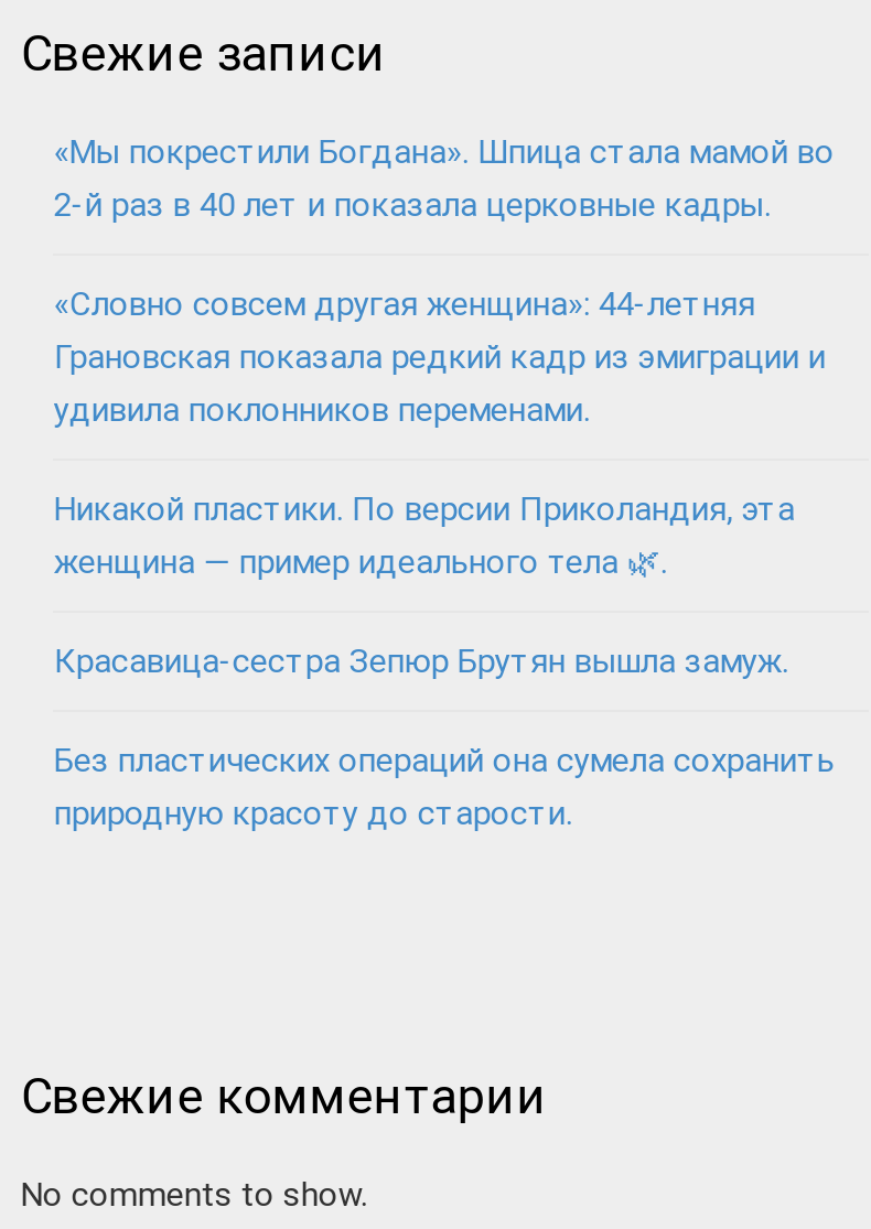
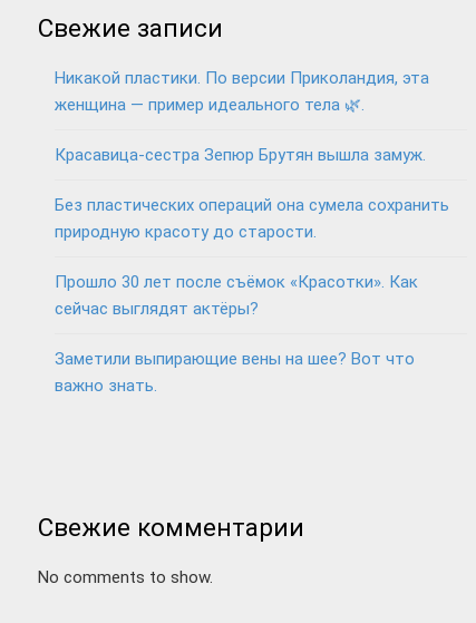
[54,132,834,430] «Мы покрестили Богдана». Шпица стала мамой во | 2-й раз в 40 лет и показала церковные кадры. | «Словно совсем другая женщина»: 44-летняя | Грановская показала редкий кадр из эмиграции и | удивила поклонников переменами. -> none
moved [54,490,834,834] -> [55,68,450,241]: Никакой пластики. По версии Приколандия, эта | Красавица-сестра Зепюр Брутян вышла замуж. | Без пластических операций она сумела сохранить | природную красоту до старости.
none -> [55,271,418,395] Прошло 30 лет после съёмок «Красотки». Как | сейчас выглядят актёры? | Заметили выпирающие вены на шее? Вот что | важно знать.

